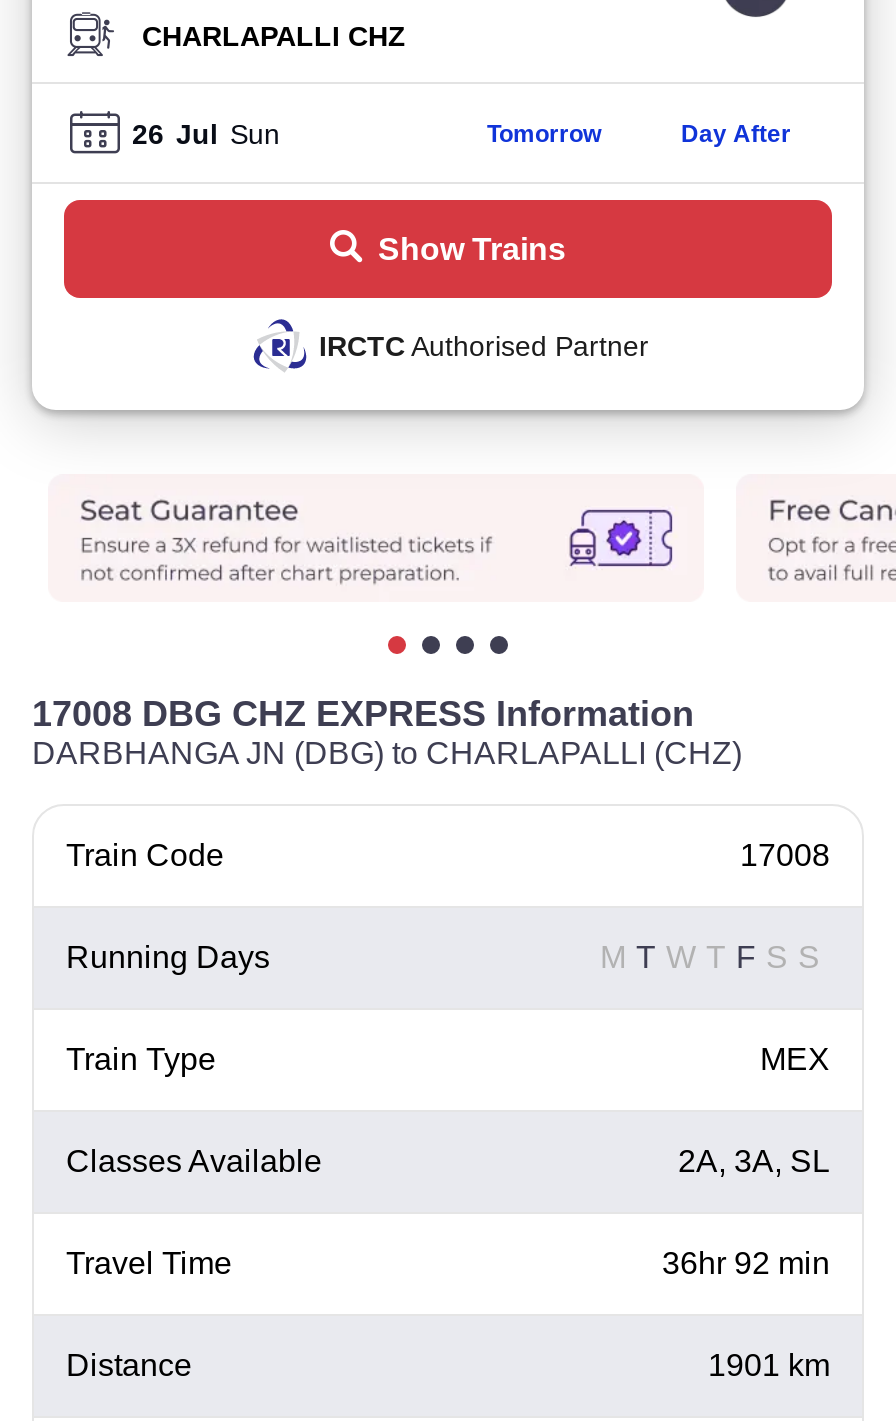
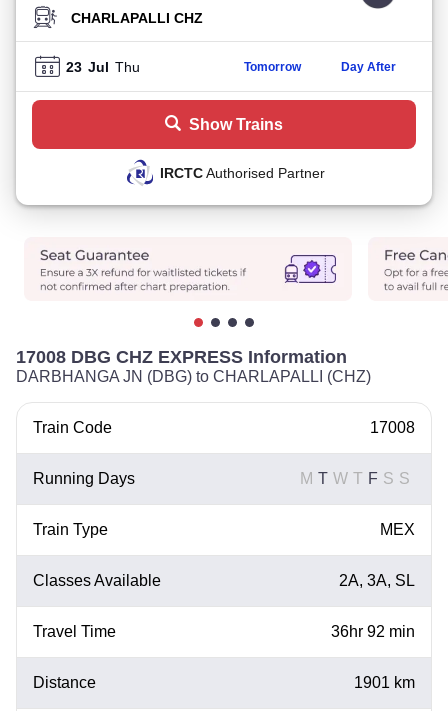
[132,117,280,149] 26 Jul Sun -> [66,58,140,74] 23 Jul Thu

